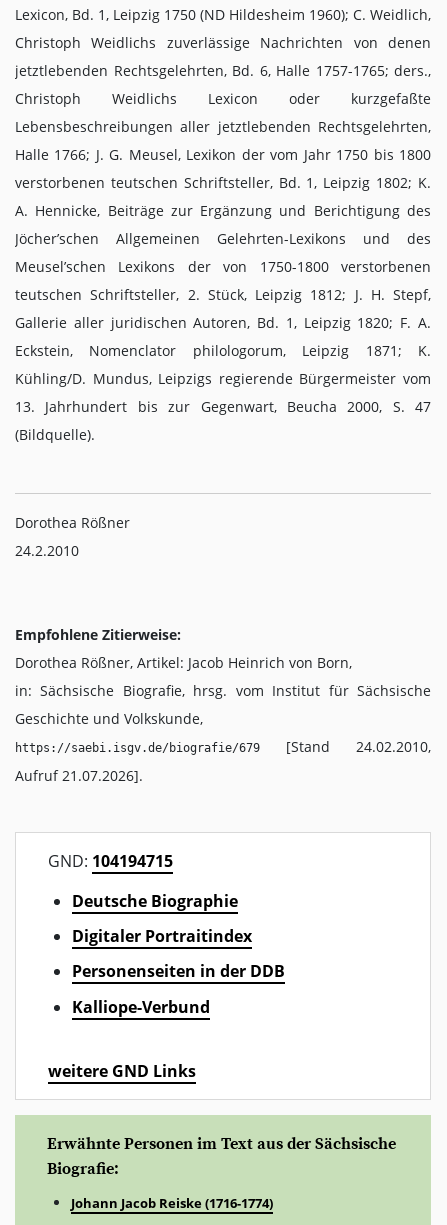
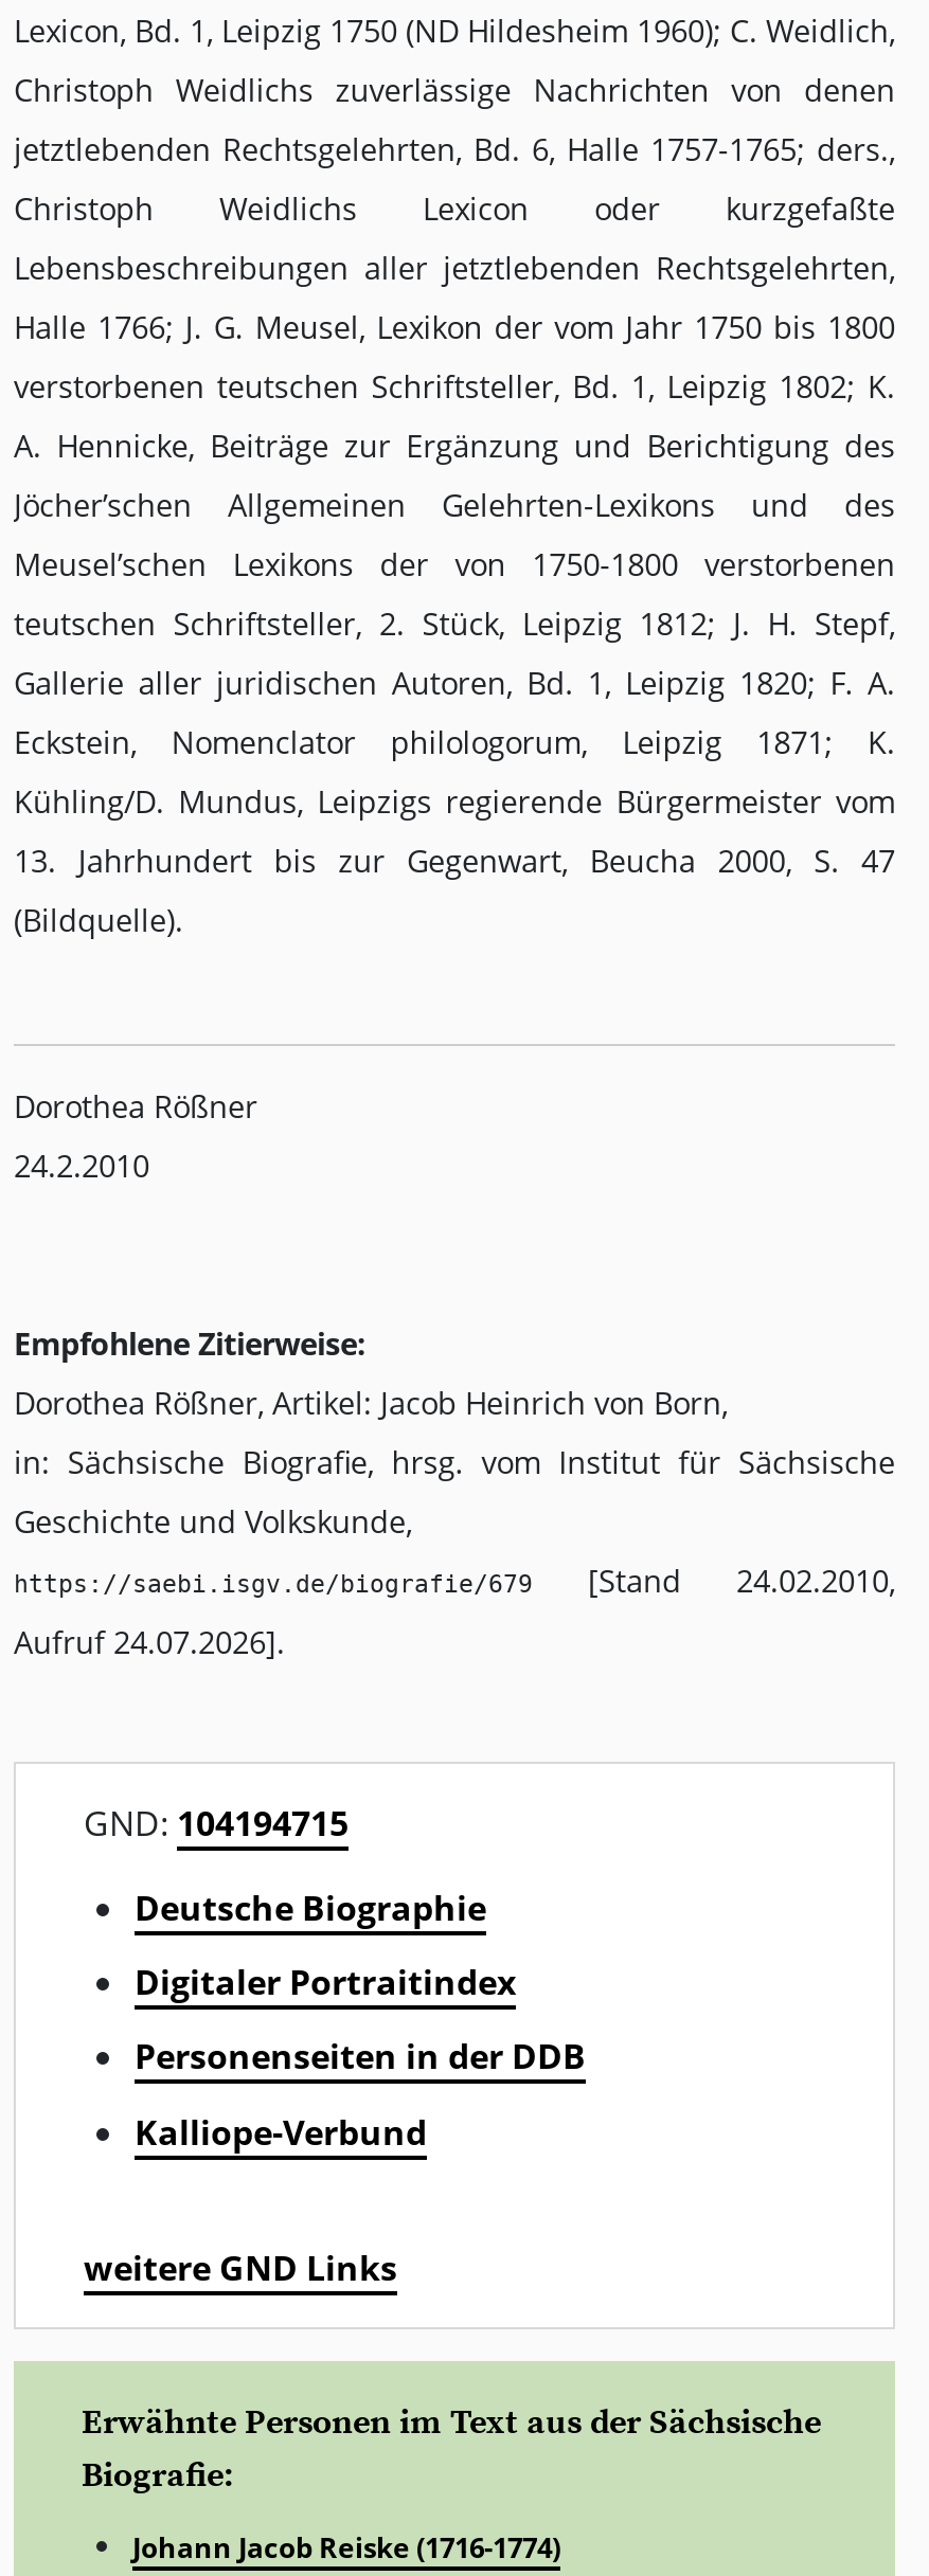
[15,766,143,785] Aufruf 21.07.2026]. -> [14,1622,285,1662] Aufruf 24.07.2026].

